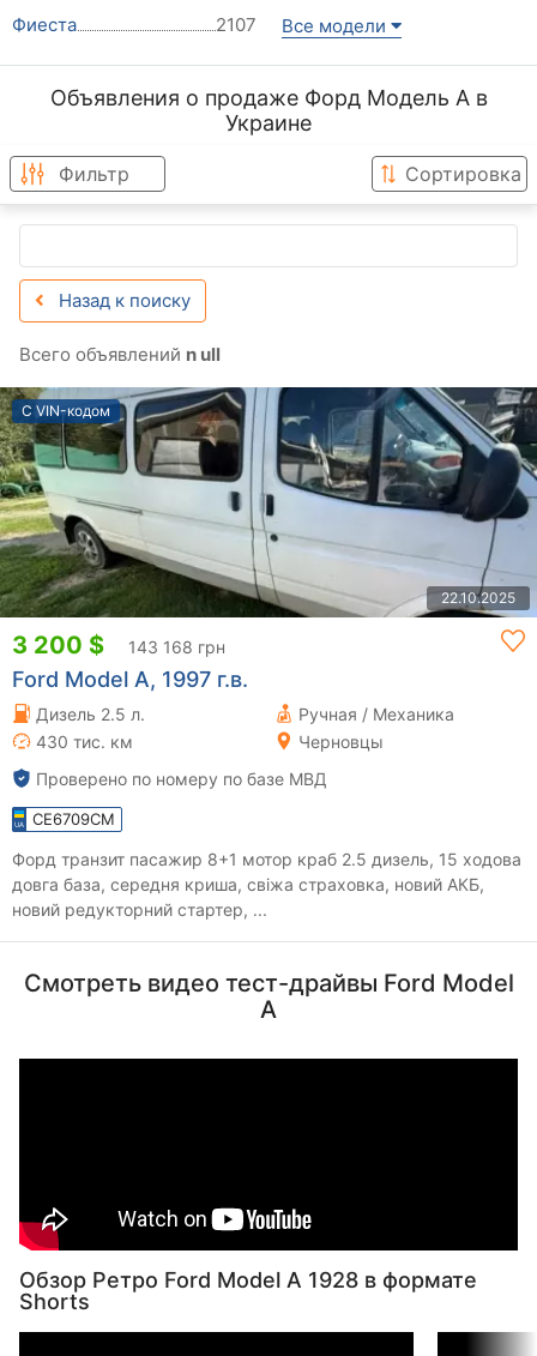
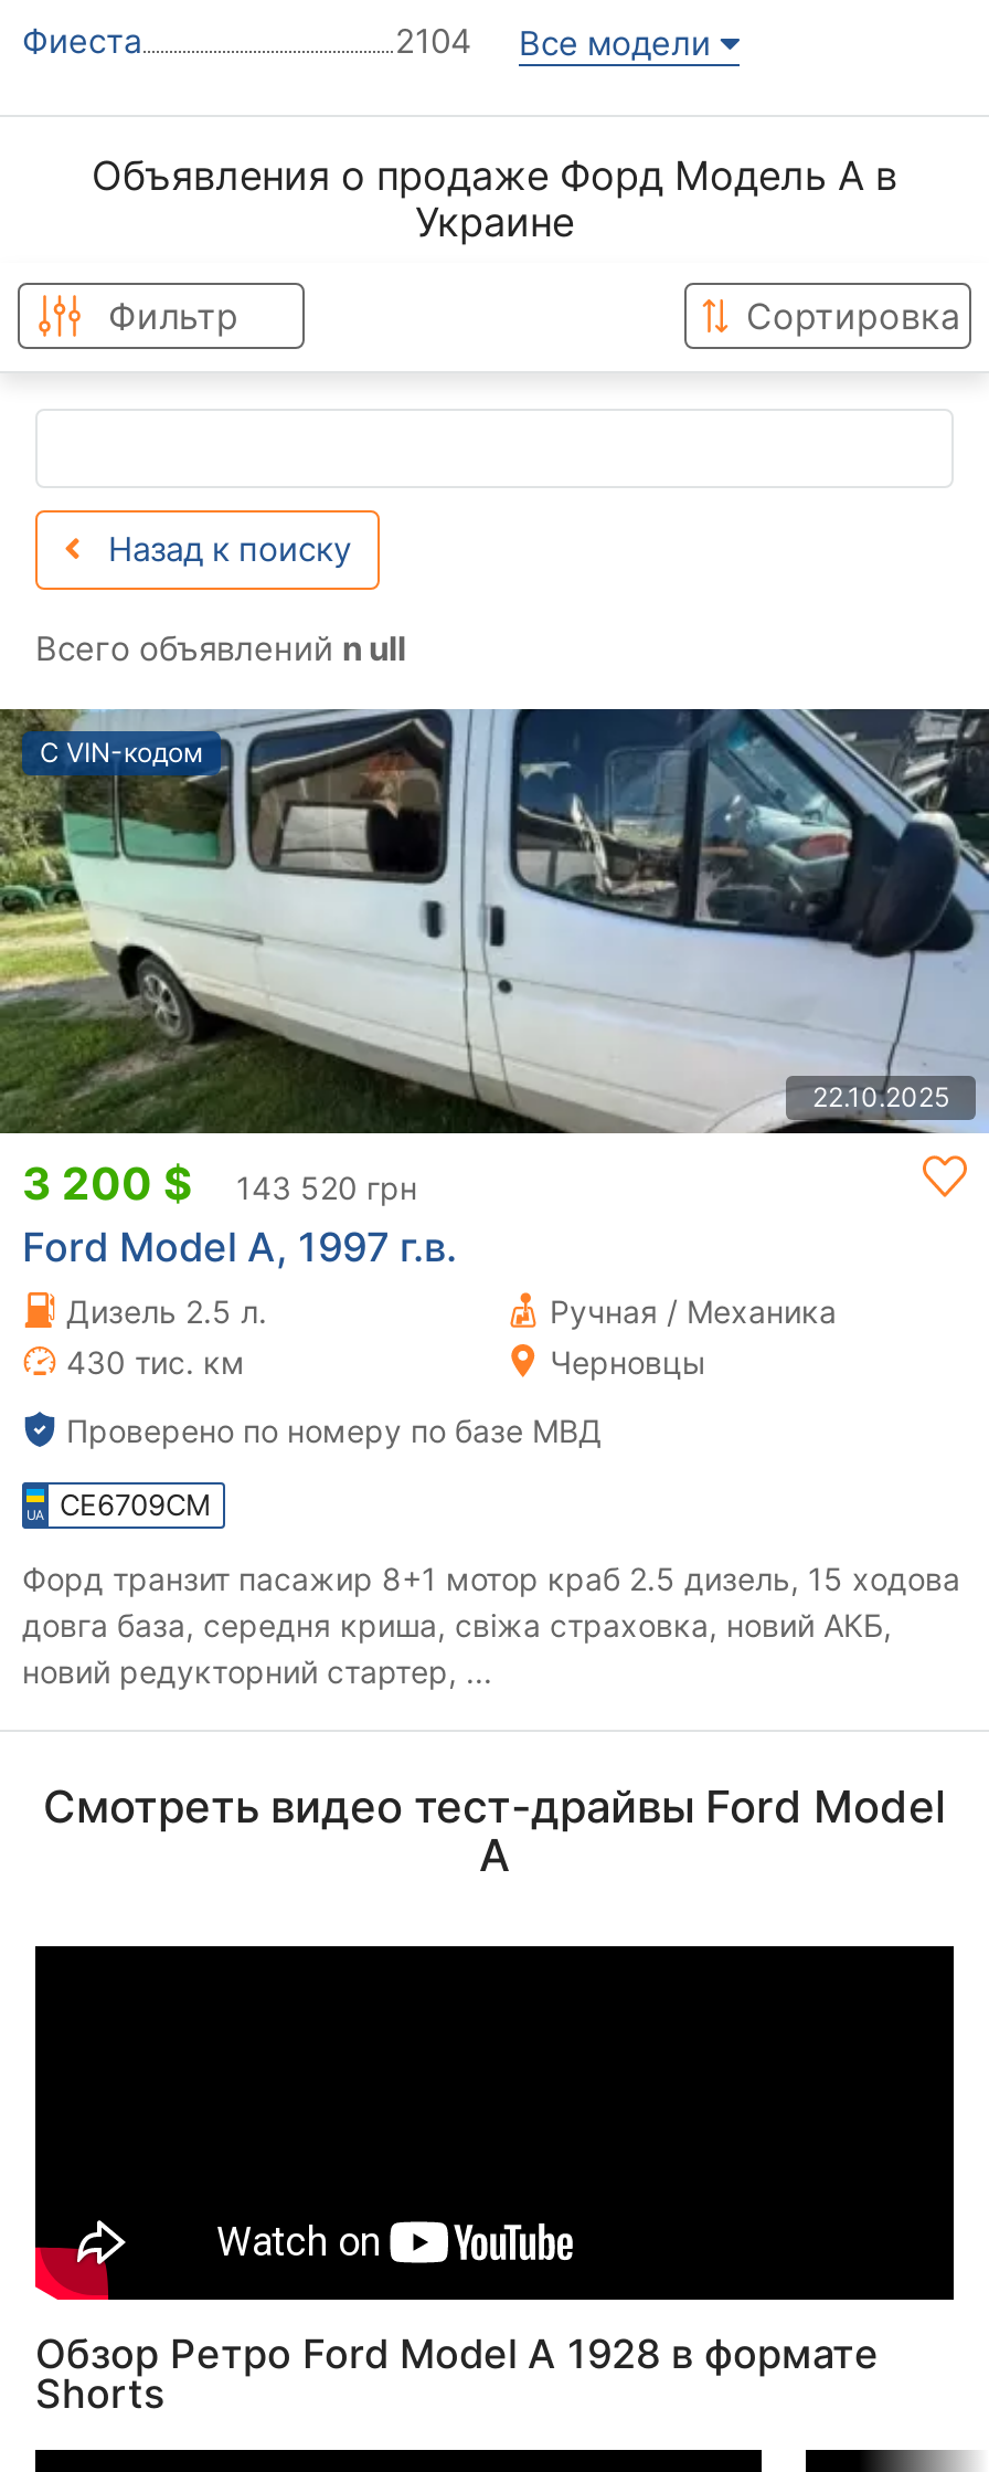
[216,13,391,37] 2107 Все модели -> [395,19,720,63] 2104 Все модели
[12,630,225,659] 3 200 $ 143 168 грн -> [22,1157,417,1210] 3 200 $ 143 520 грн

